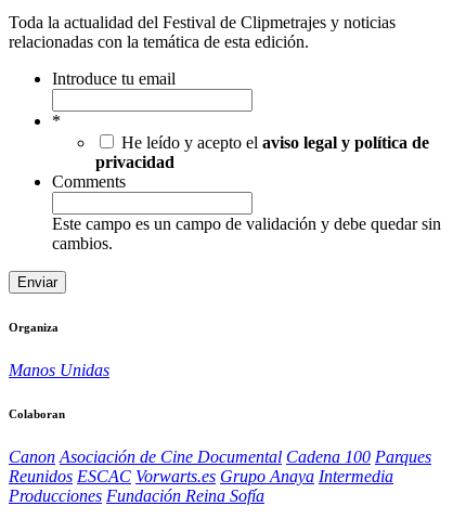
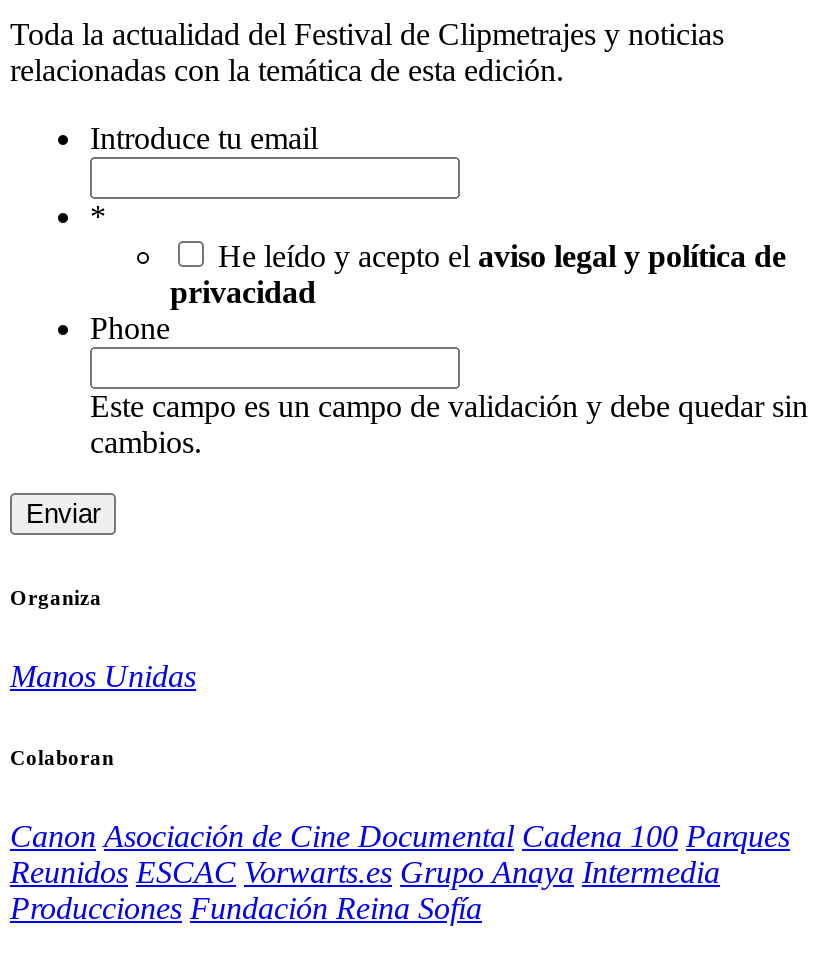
[52,172,126,190] Comments -> [90,311,170,345] Phone

